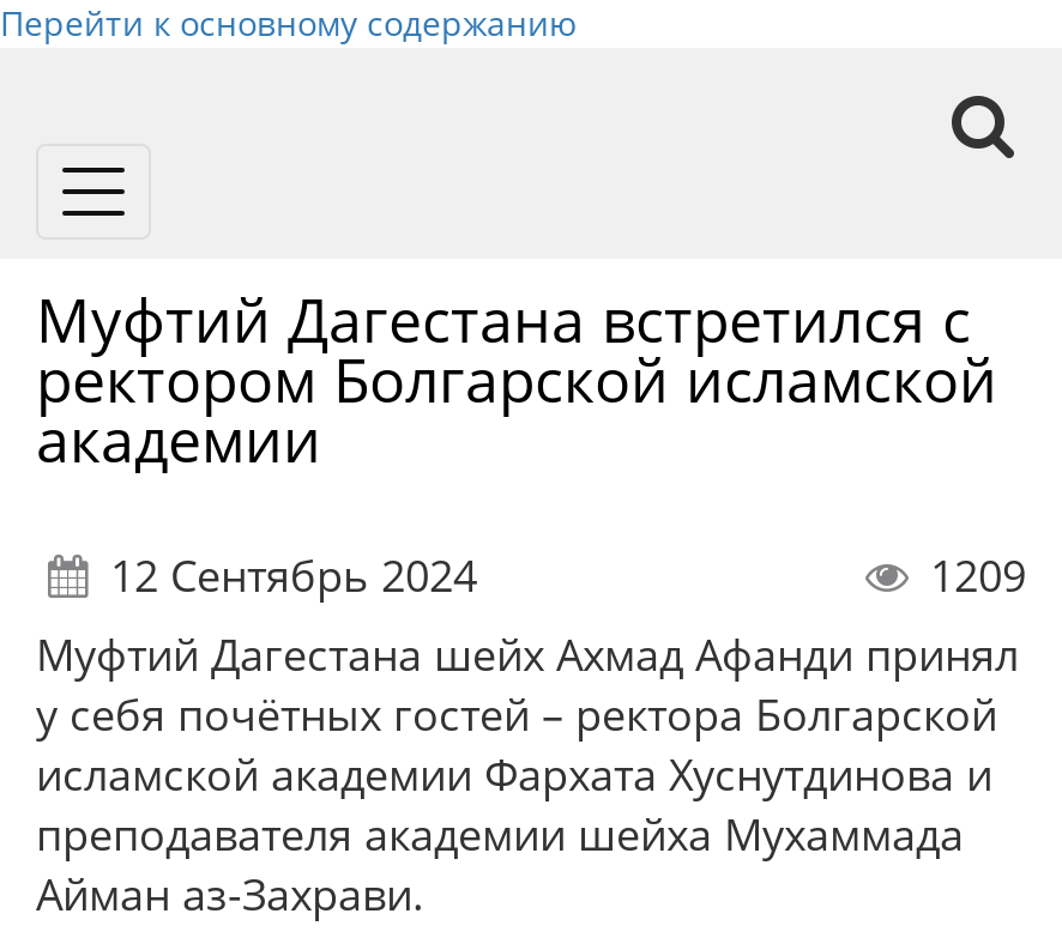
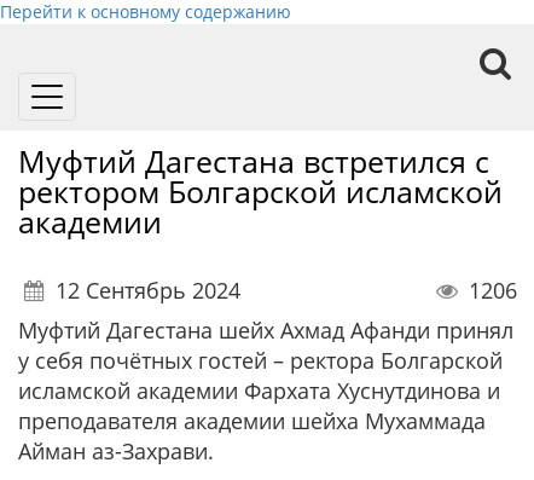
[930,546,1026,604] 1209 -> [469,276,517,305] 1206

